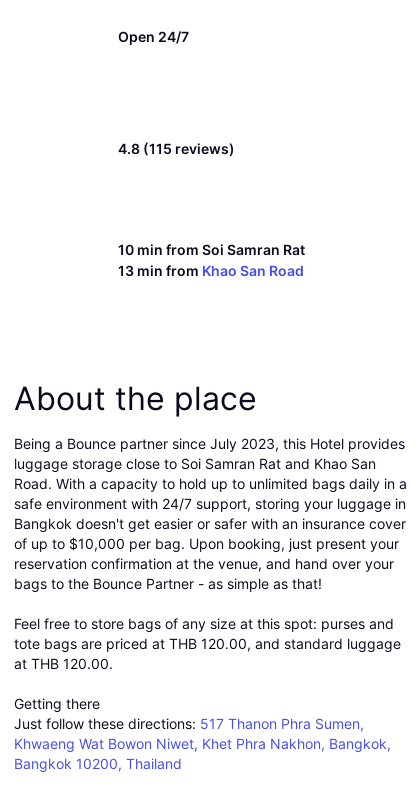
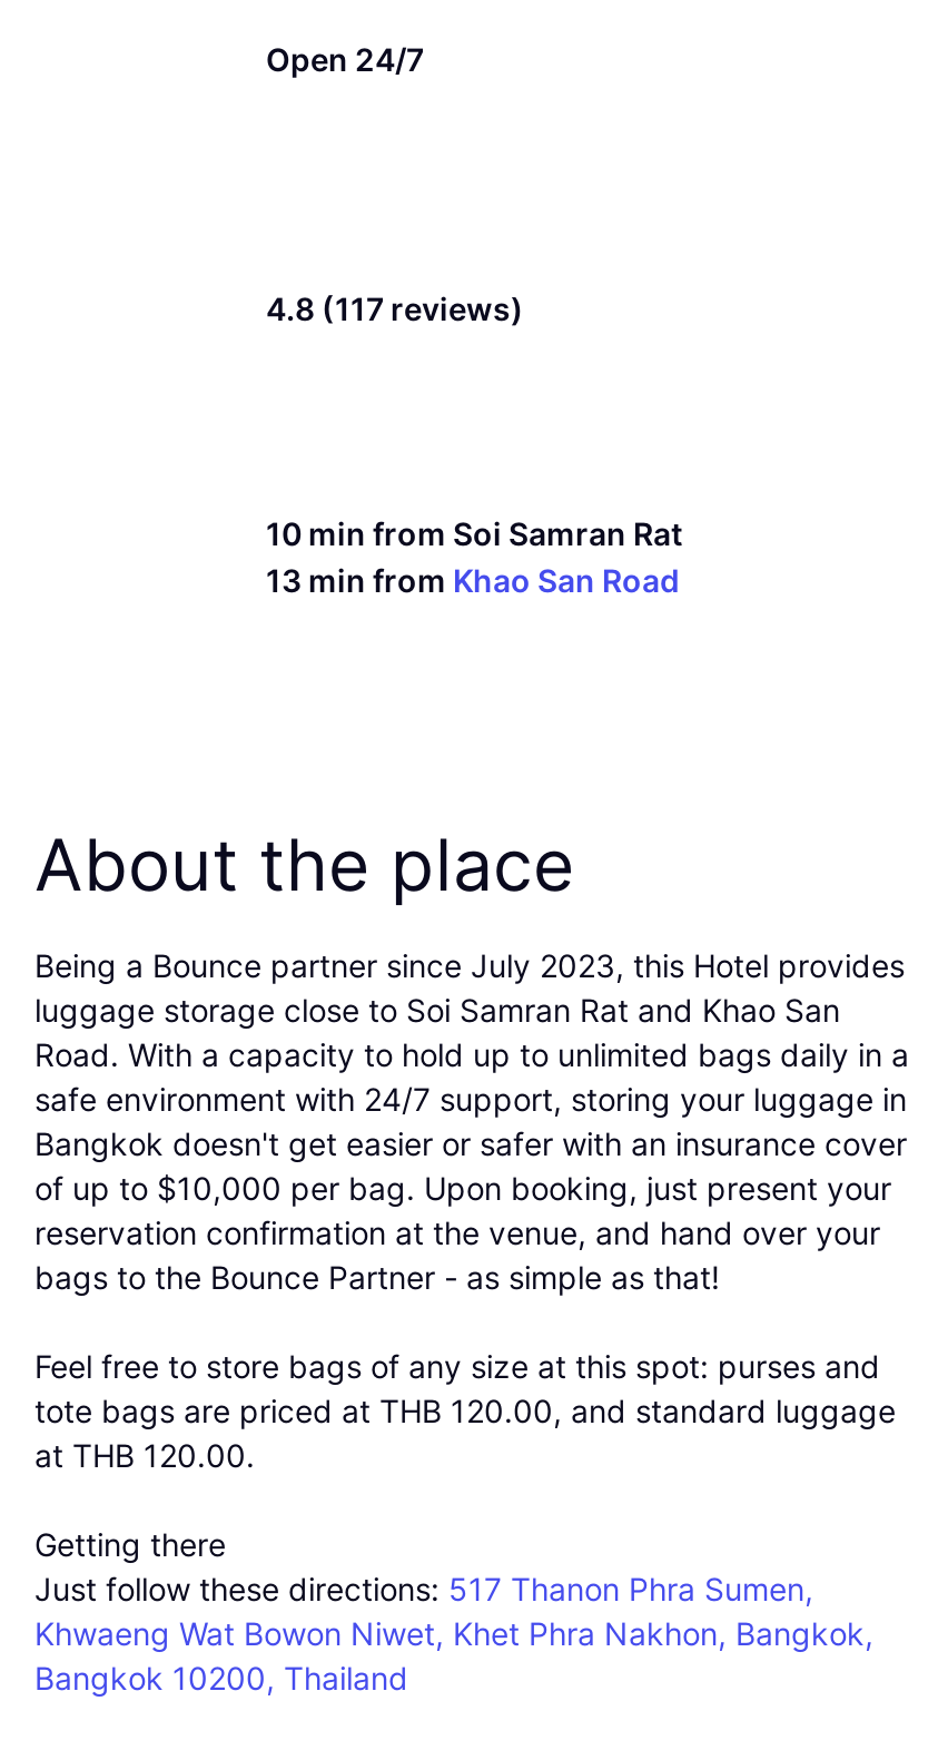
[118,139,235,156] 4.8 (115 reviews) -> [266,288,524,326] 4.8 (117 reviews)

